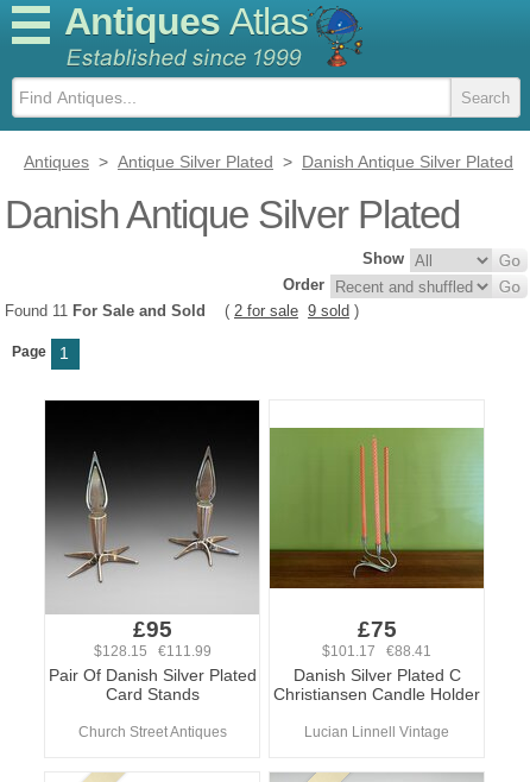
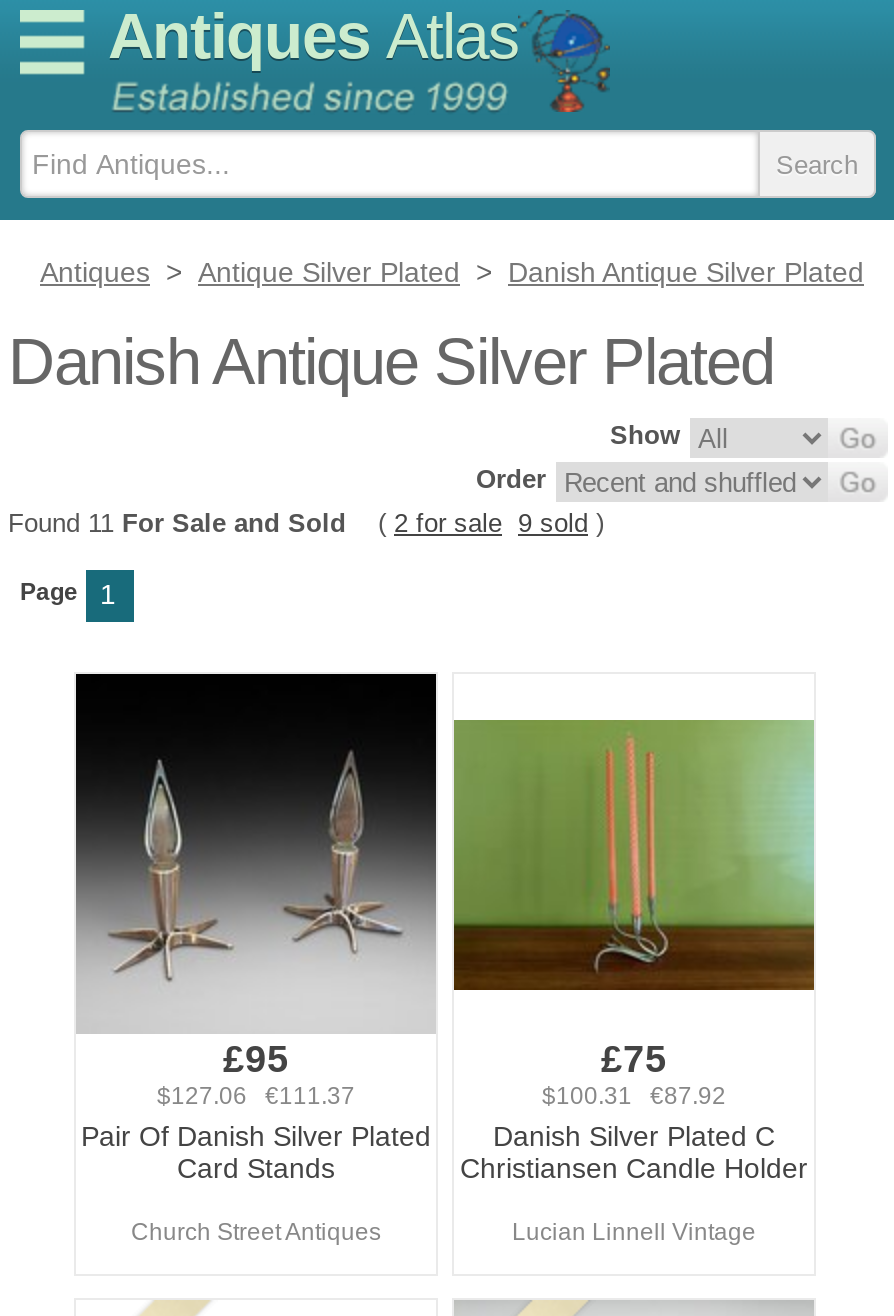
[93,643,211,660] $128.15 €111.99 -> [157,1082,355,1110] $127.06 €111.37
[322,643,431,660] $101.17 €88.41 -> [542,1082,726,1110] $100.31 €87.92

